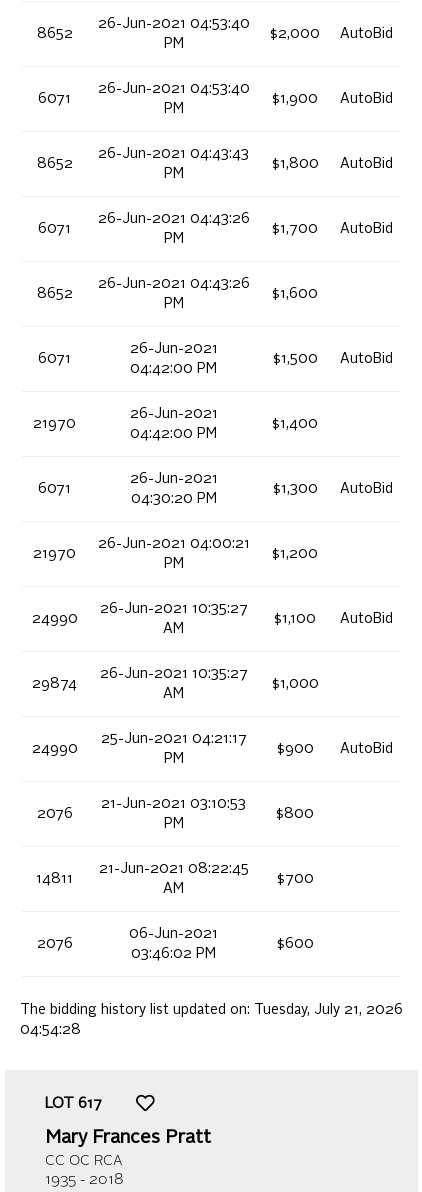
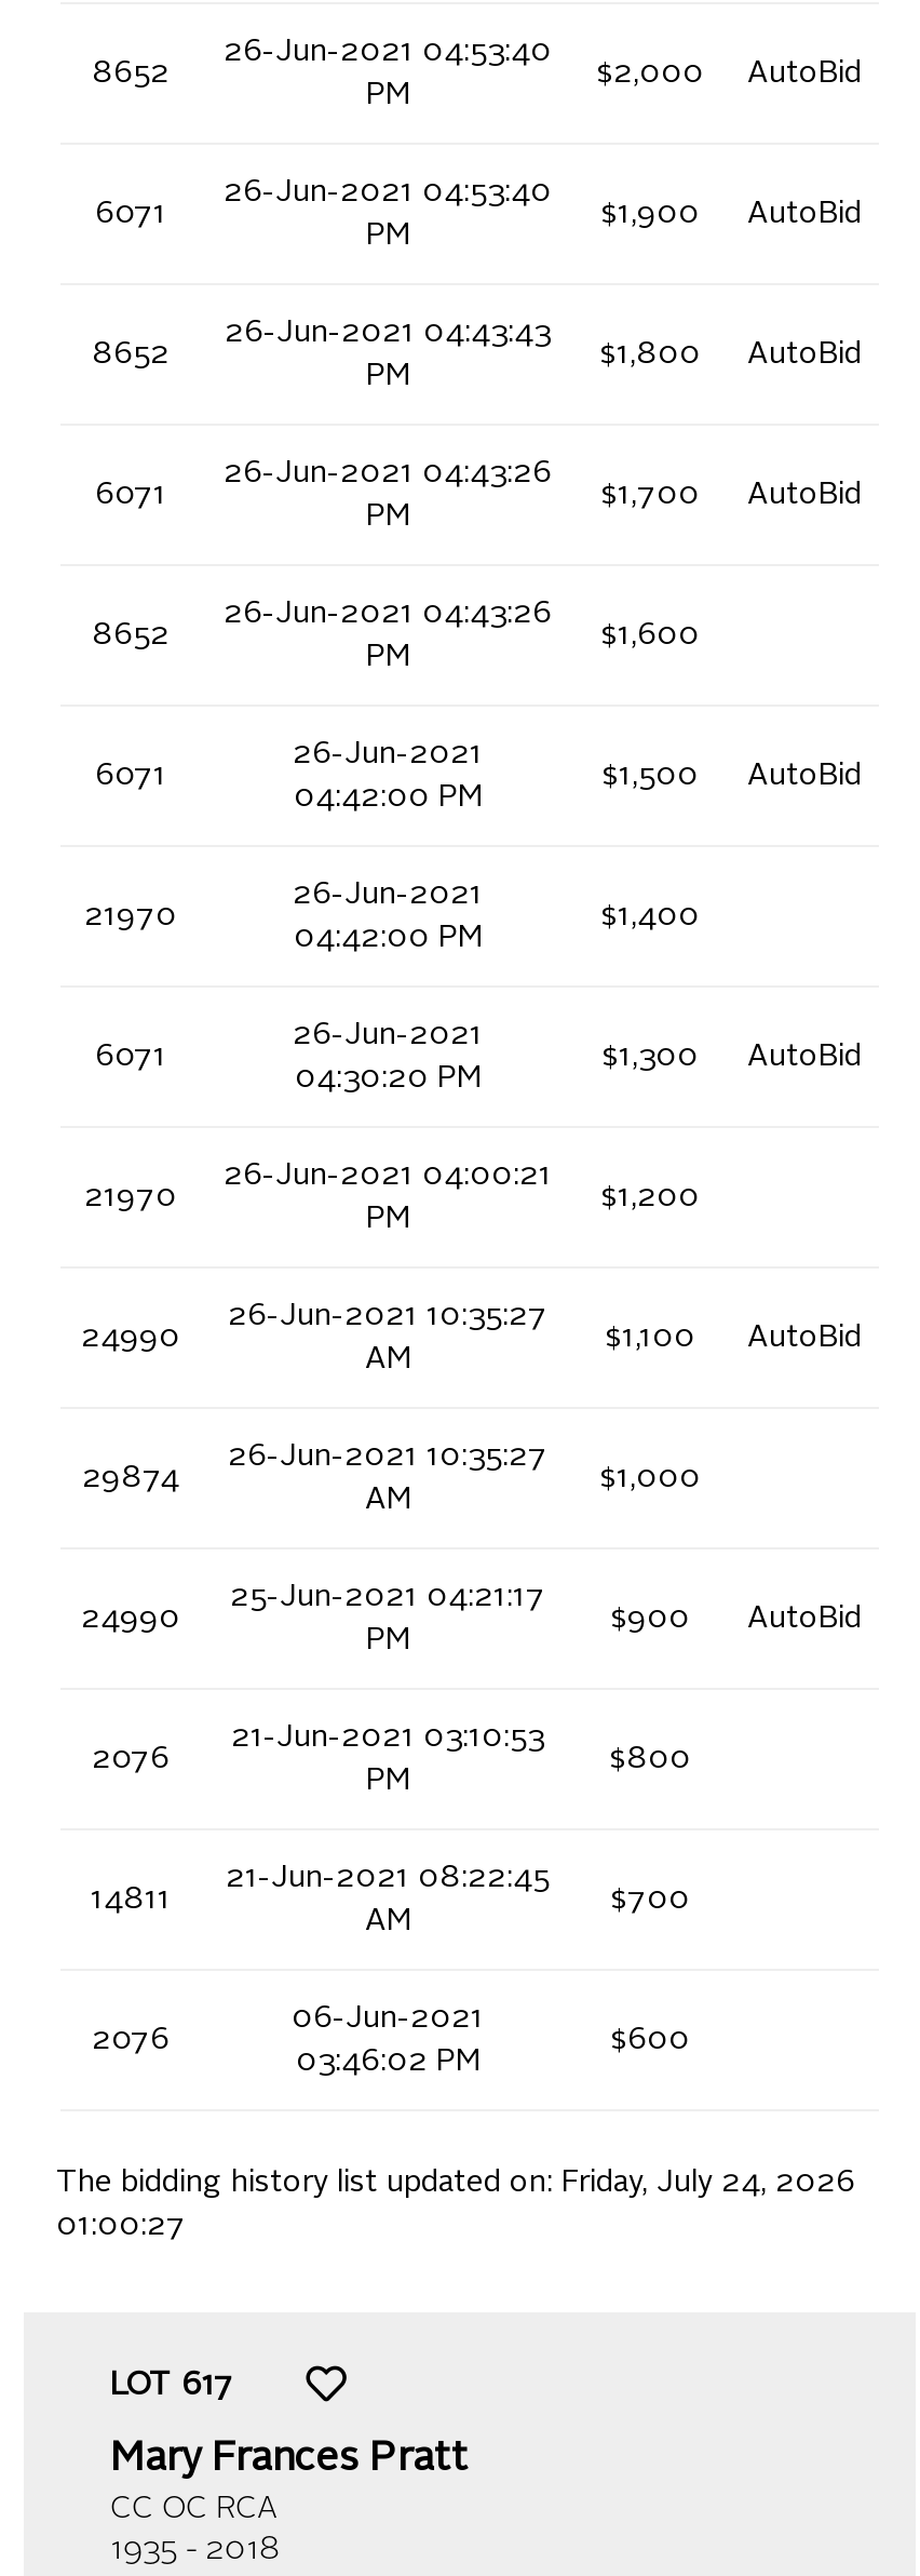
[20,1003,403,1017] The bidding history list updated on: Tuesday, July 21, 2026 -> [56,2167,855,2197] The bidding history list updated on: Friday, July 24, 2026
[20,1023,81,1037] 04:54:28 -> [56,2210,186,2241] 01:00:27

